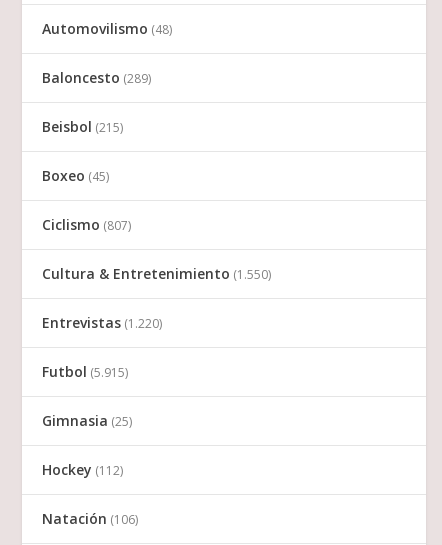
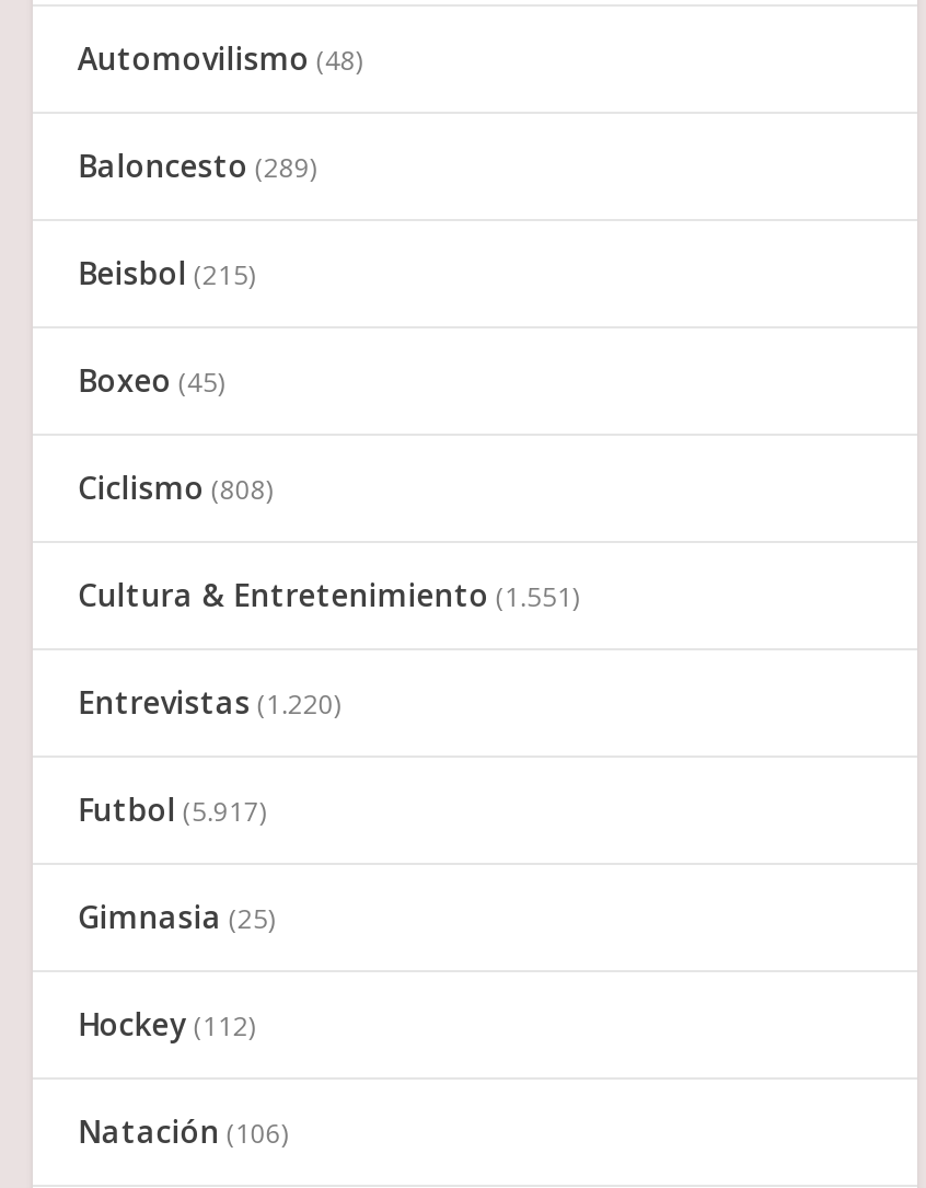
[42,215,131,234] Ciclismo (807) -> [77,466,272,508] Ciclismo (808)
[42,264,271,283] Cultura & Entretenimiento (1.550) -> [77,574,579,615] Cultura & Entretenimiento (1.551)
[42,362,128,381] Futbol (5.915) -> [77,788,266,830] Futbol (5.917)

